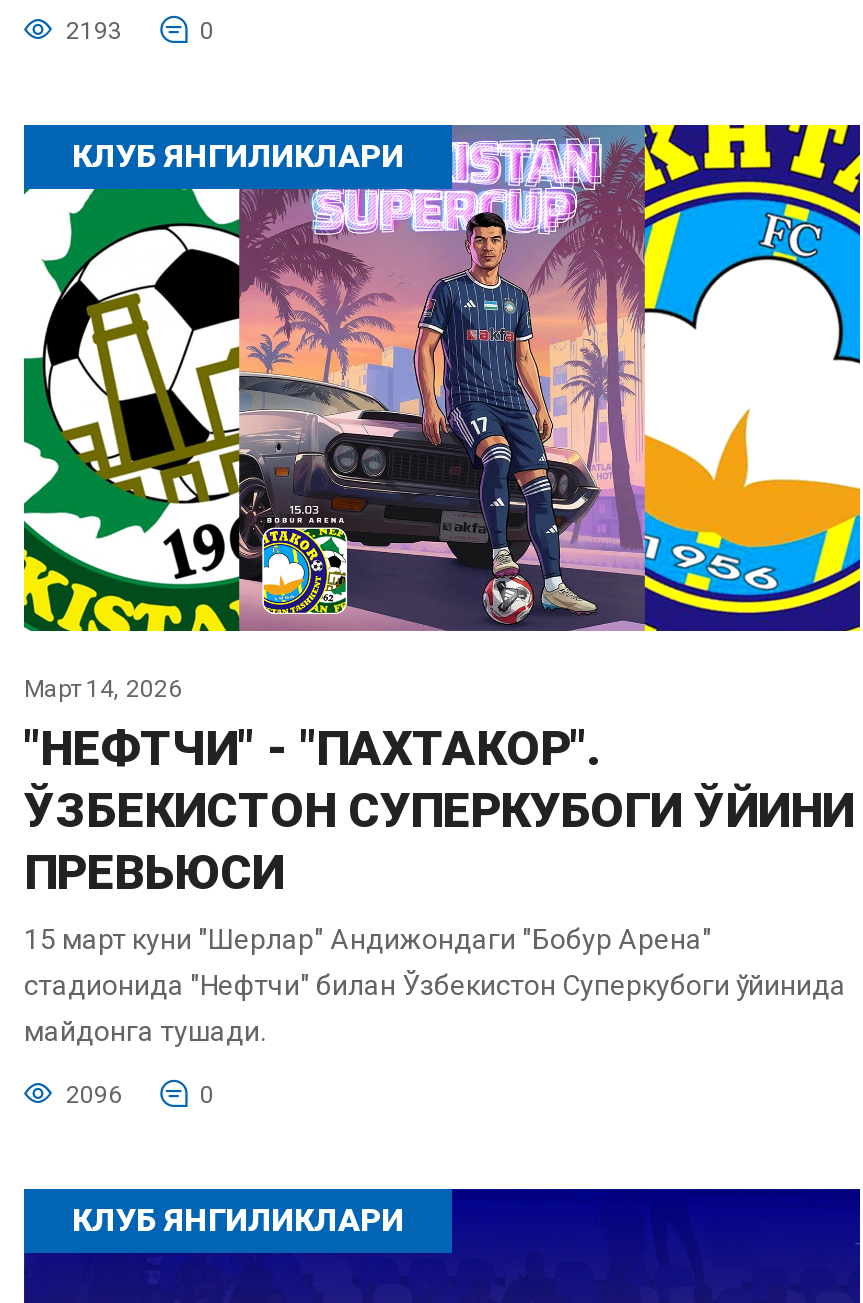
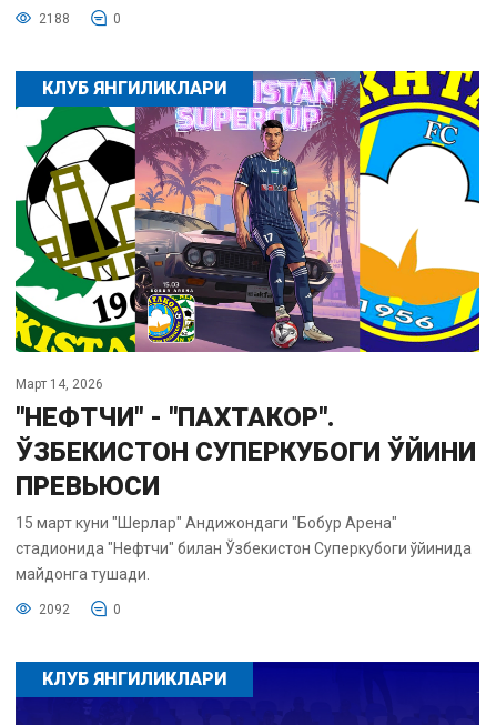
[66,17,122,45] 2193 -> [39,11,70,27] 2188
[66,1081,122,1109] 2096 -> [39,602,70,617] 2092

